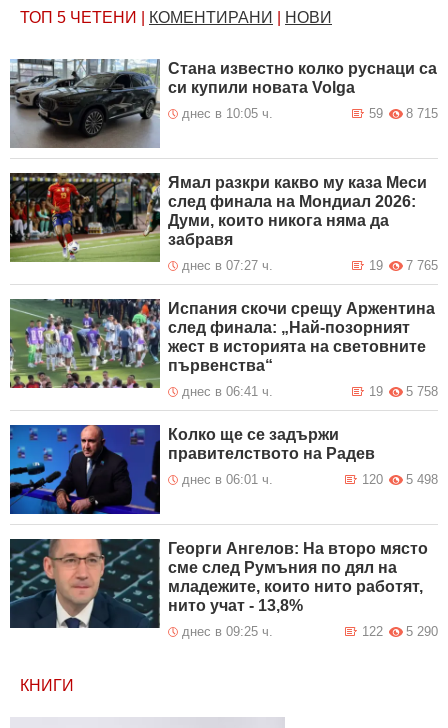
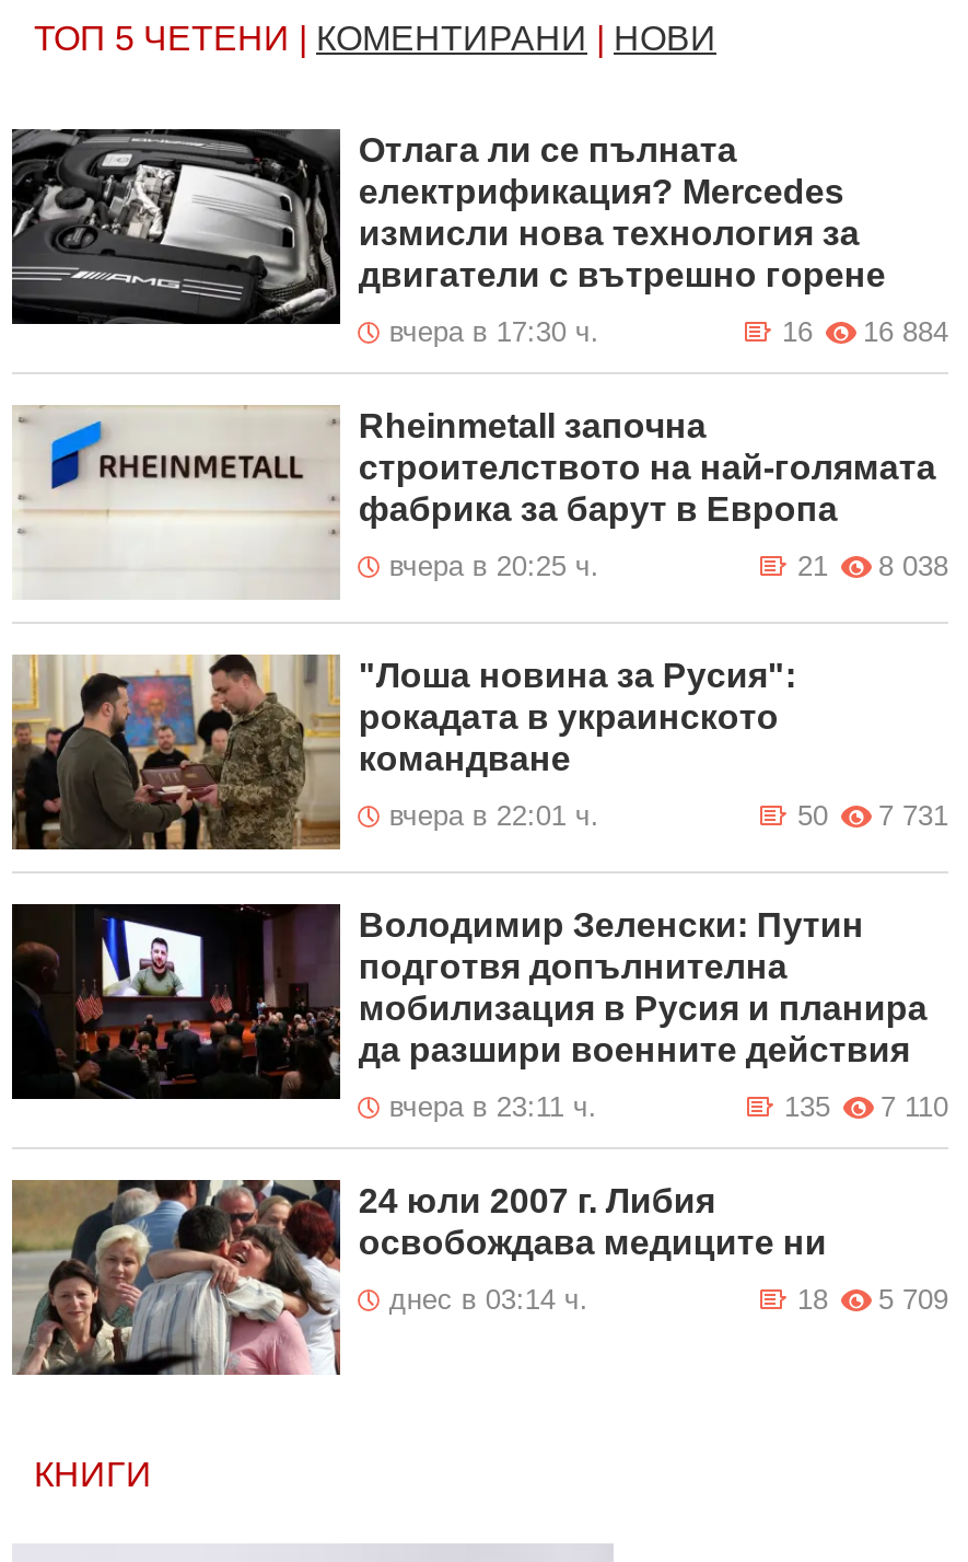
[10,59,437,148] [image] | Стана известно колко руснаци са | си купили новата Volga -> [12,128,886,336] [image] | Отлага ли се пълната | електрификация? Mercedes | измисли нова технология за | двигатели с вътрешно горене
[182,106,438,121] днес в 10:05 ч. | 8 715 | 59 -> [389,314,948,347] вчера в 17:30 ч. | 16 884 | 16
[9,172,427,273] [image] | Ямал разкри какво му каза Меси | след финала на Мондиал 2026: | Думи, които никога няма да | забравя -> [12,378,936,599] [image] | Rheinmetall започна | строителството на най-голямата | фабрика за барут в Европа
[182,258,438,273] днес в 07:27 ч. | 7 765 | 19 -> [389,548,948,581] вчера в 20:25 ч. | 8 038 | 21
[9,298,435,389] [image] | Испания скочи срещу Аржентина | след финала: „Най-позорният | жест в историята на световните | първенства“ -> [10,653,796,851] [image] | "Лоша новина за Русия": | рокадата в украинското | командване
[182,384,438,399] днес в 06:41 ч. | 5 758 | 19 -> [389,798,948,831] вчера в 22:01 ч. | 7 731 | 50
[9,425,375,515] [image] | Колко ще се задържи | правителството на Радев -> [10,903,927,1102] [image] | Володимир Зеленски: Путин | подготвя допълнителна | мобилизация в Русия и планира | да разшири военните действия
[182,472,438,487] днес в 06:01 ч. | 5 498 | 120 -> [389,1089,948,1122] вчера в 23:11 ч. | 7 110 | 135
[9,538,428,629] [image] | Георги Ангелов: На второ място | сме след Румъния по дял на | младежите, които нито работят, | нито учат - 13,8% -> [10,1177,827,1376] [image] | 24 юли 2007 г. Либия | освобождава медиците ни
[182,624,438,639] днес в 09:25 ч. | 5 290 | 122 -> [389,1282,948,1314] днес в 03:14 ч. | 5 709 | 18

